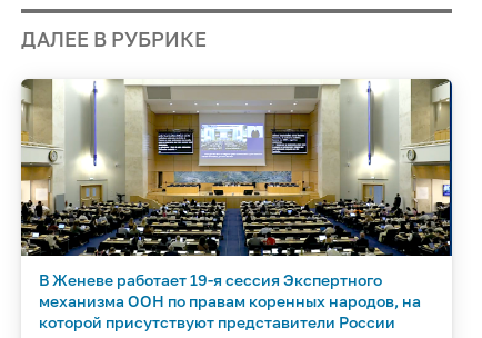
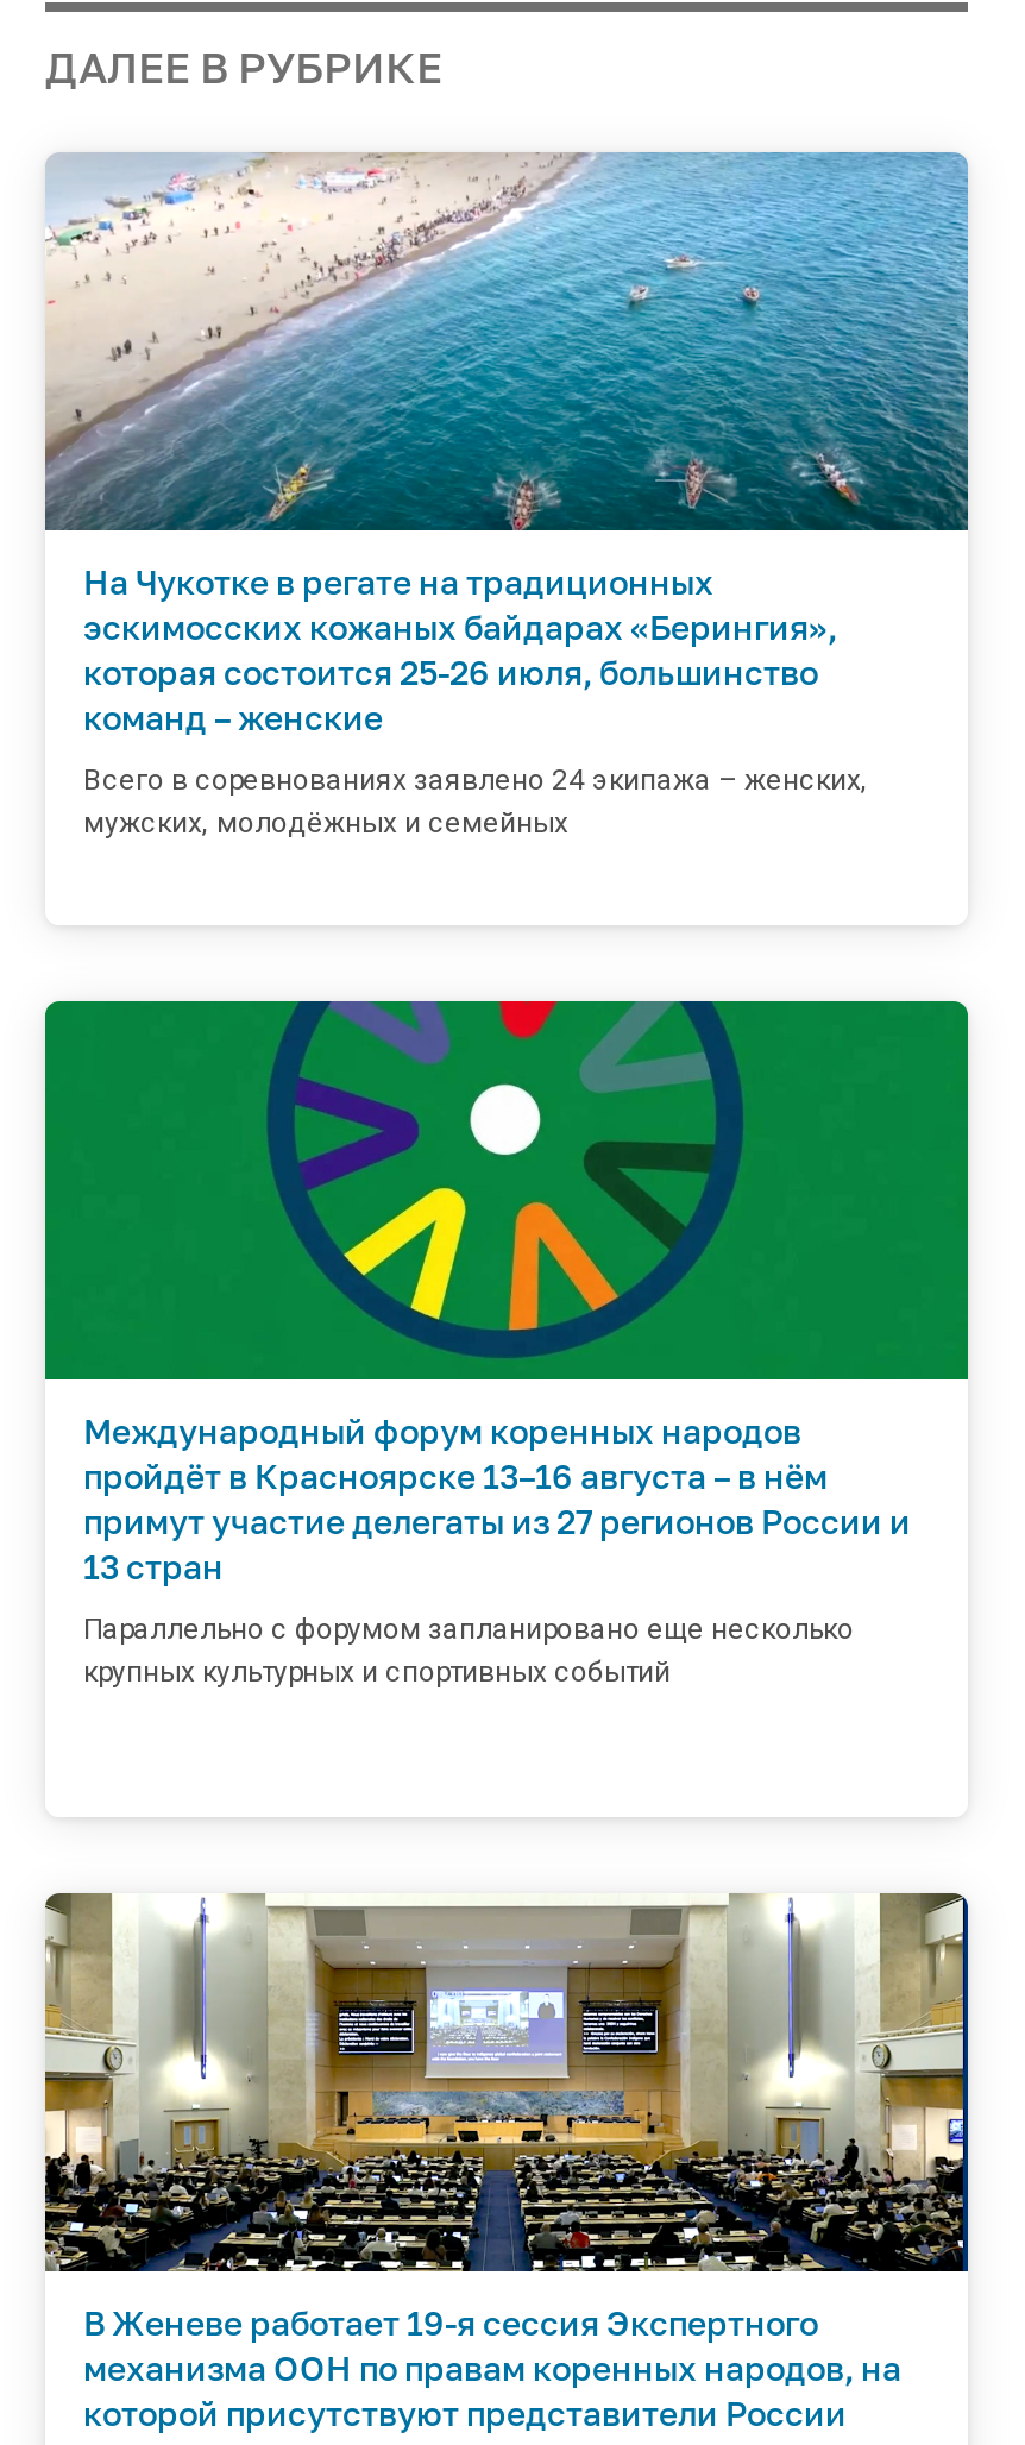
none -> [43,999,970,1690] [image] | Международный форум коренных народов | пройдёт в Красноярске 13–16 августа – в нём | примут участие делегаты из 27 регионов России и | 13 стран | Параллельно с форумом запланировано еще несколько | крупных культурных и спортивных событий
none -> [45,150,970,841] [image] | На Чукотке в регате на традиционных | эскимосских кожаных байдарах «Берингия», | которая состоится 25-26 июля, большинство | команд – женские | Всего в соревнованиях заявлено 24 экипажа – женских, | мужских, молодёжных и семейных

